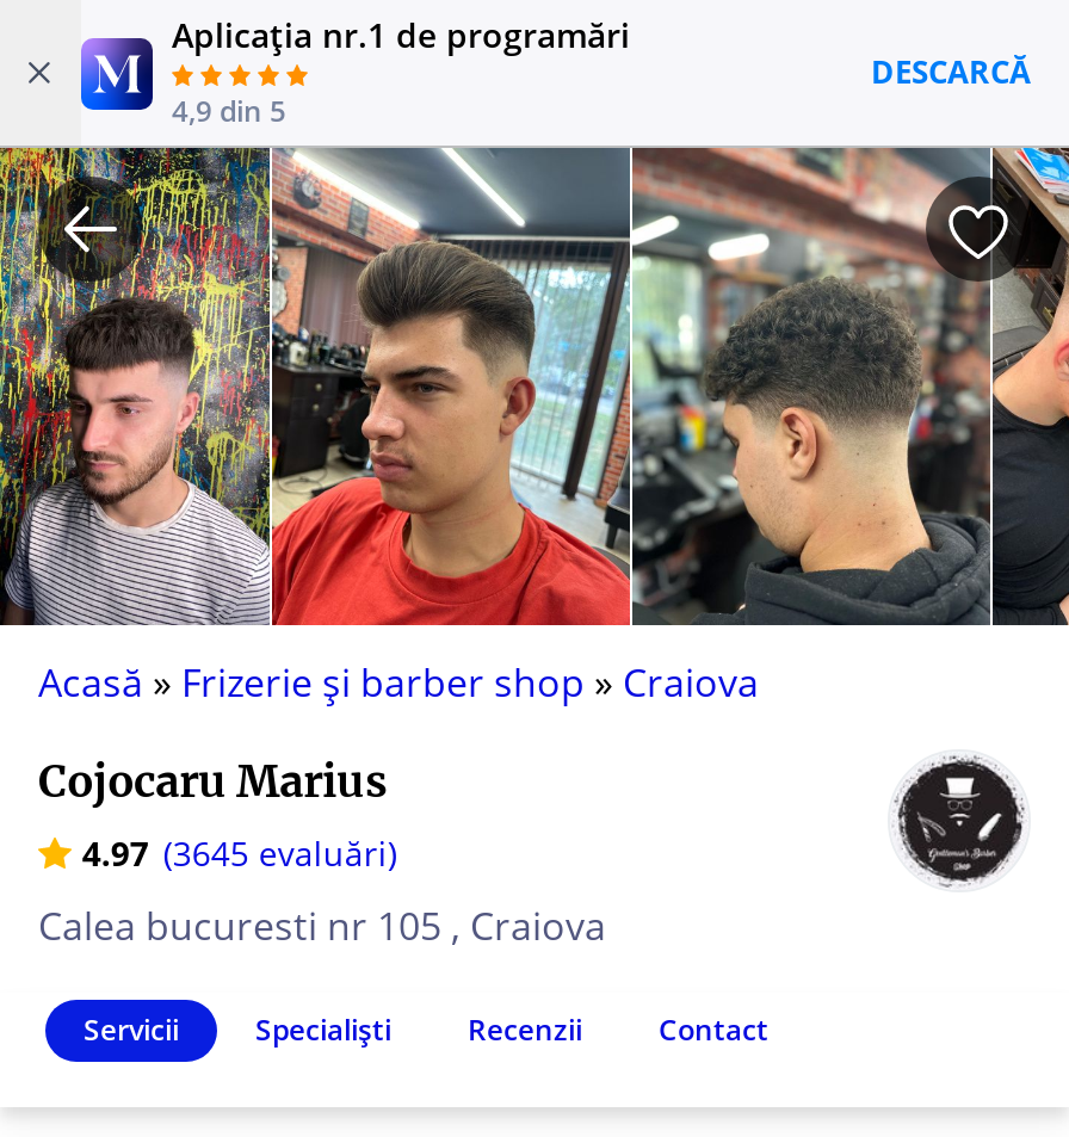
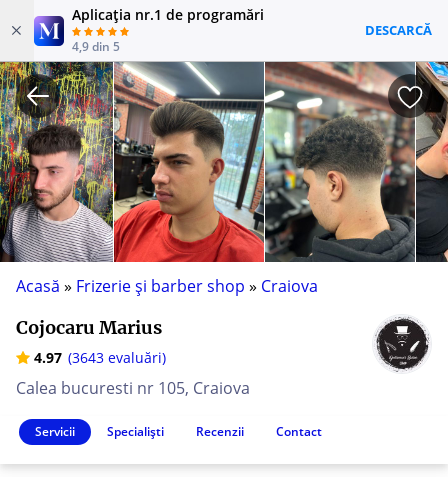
[82,830,397,876] 4.97 (3645 evaluări) -> [34,348,166,367] 4.97 (3643 evaluări)
[38,900,606,952] Calea bucuresti nr 105 , Craiova -> [16,377,250,399] Calea bucuresti nr 105, Craiova

